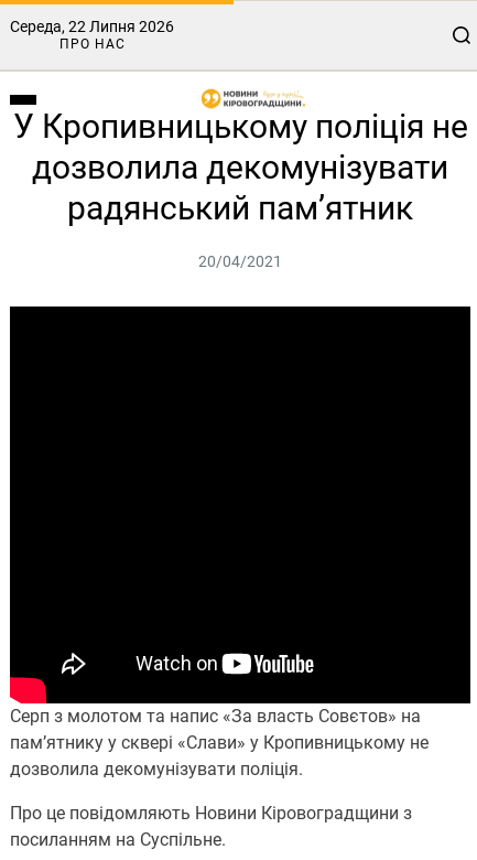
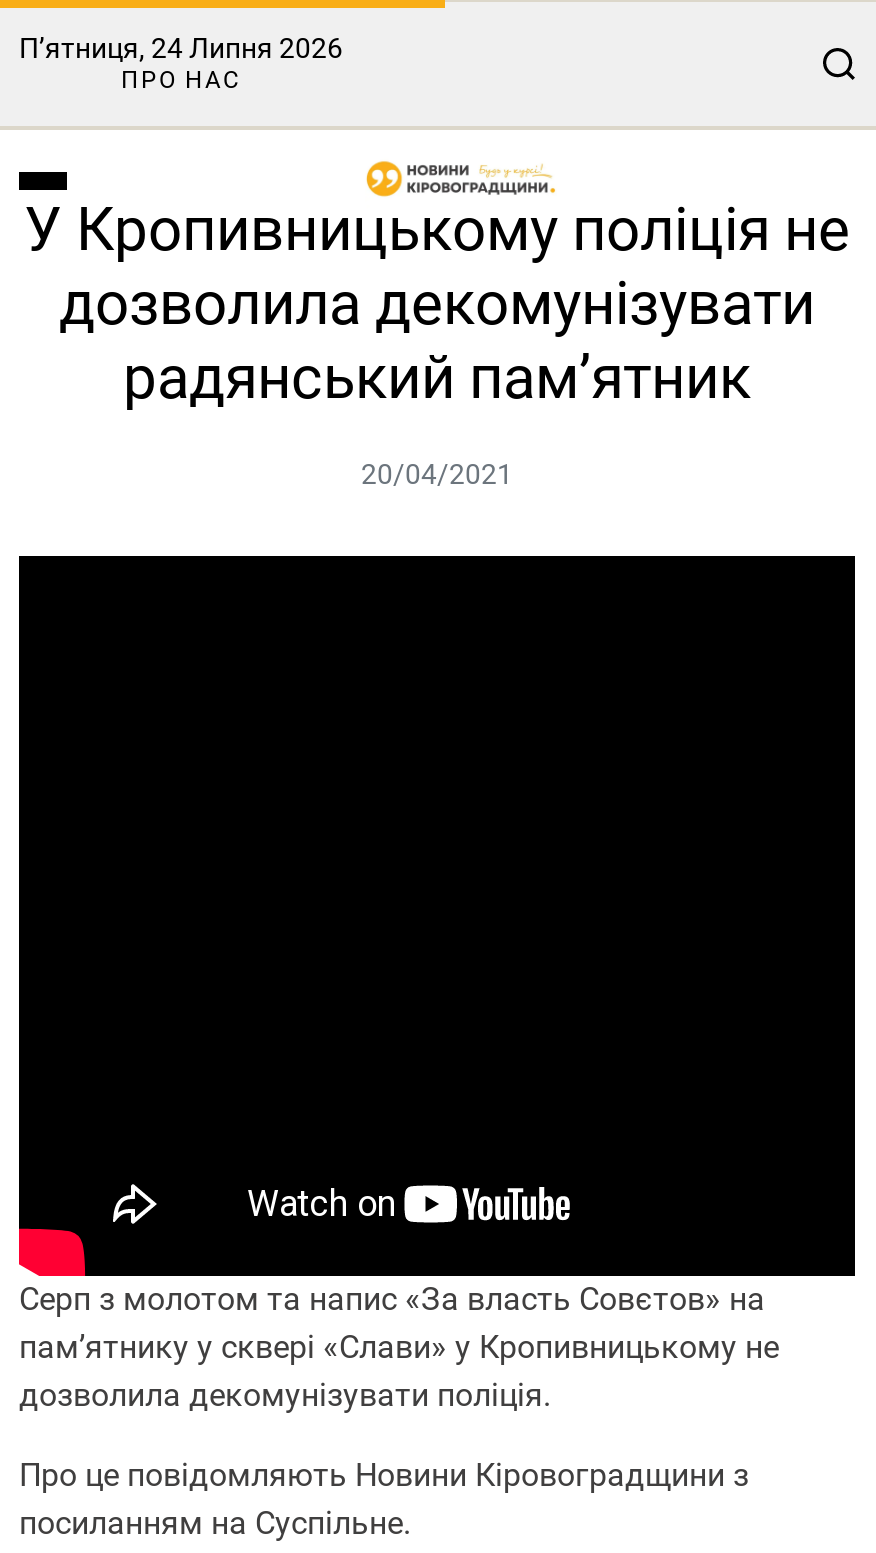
[10,18,174,35] Середа, 22 Липня 2026 -> [19,32,343,64] П’ятниця, 24 Липня 2026

